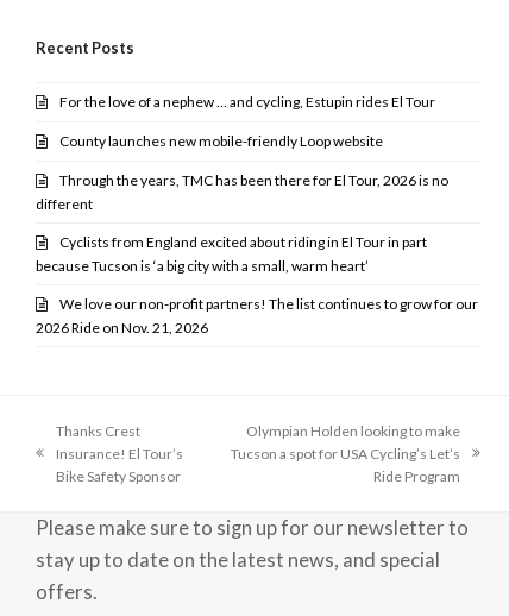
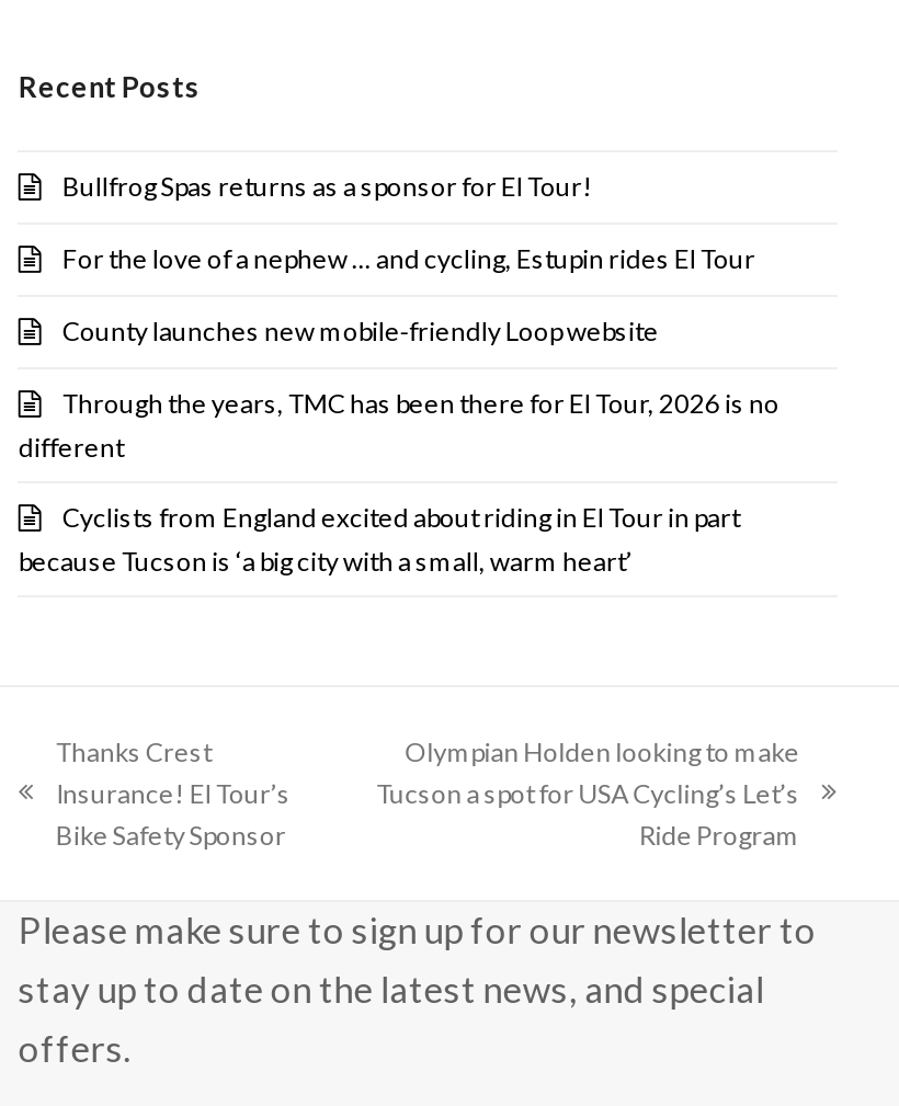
none -> [62,169,593,202] Bullfrog Spas returns as a sponsor for El Tour!
moved [36,92,449,274] -> [18,241,779,577]: For the love of a nephew … and cycling, Estupin rides El Tour | County launches new mobile-friendly Loop website | Through the years, TMC has been there for El Tour, 2026 is no | different | Cyclists from England excited about riding in El Tour in part | because Tucson is ‘a big city with a small, warm heart’
[36,294,479,336] We love our non-profit partners! The list continues to grow for our | 2026 Ride on Nov. 21, 2026 -> none

